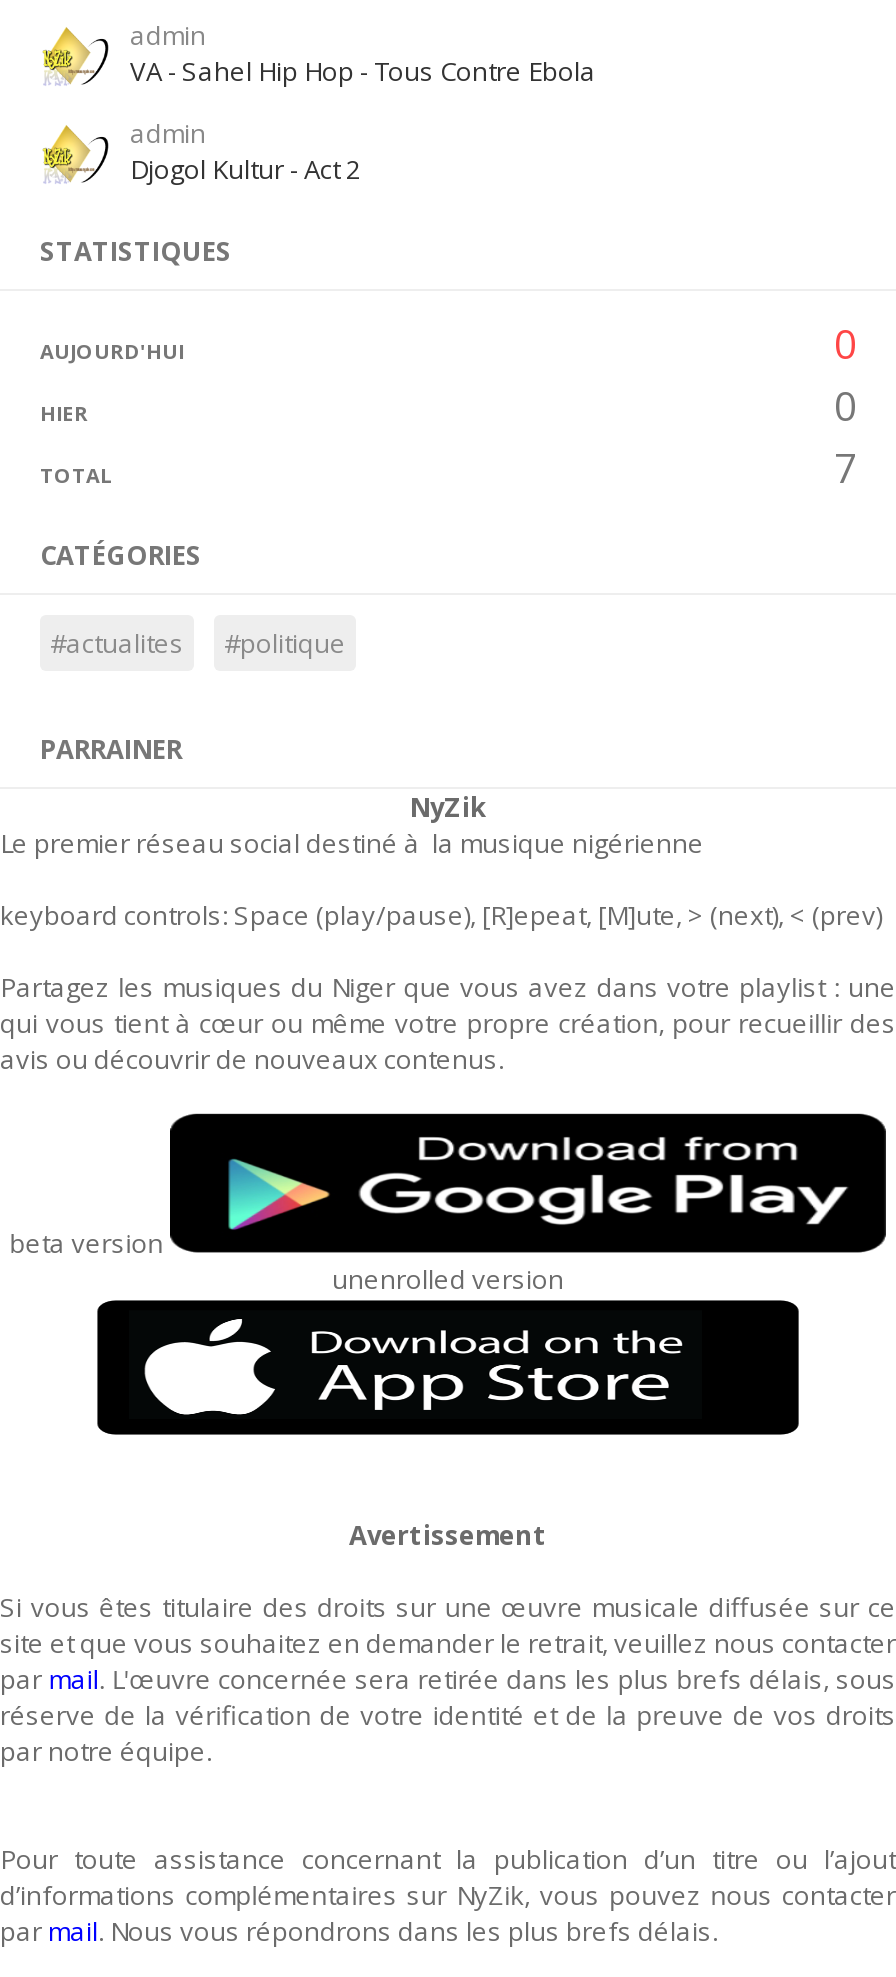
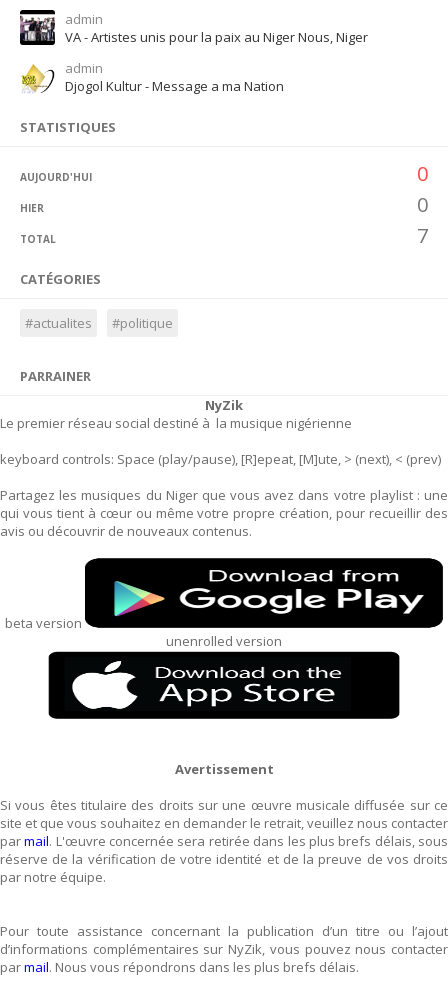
[40,17,596,89] [image] | VA - Sahel Hip Hop - Tous Contre Ebola -> [19,9,368,46] [image] | VA - Artistes unis pour la paix au Niger Nous, Niger
[130,151,360,187] Djogol Kultur - Act 2 -> [65,77,284,95] Djogol Kultur - Message a ma Nation

